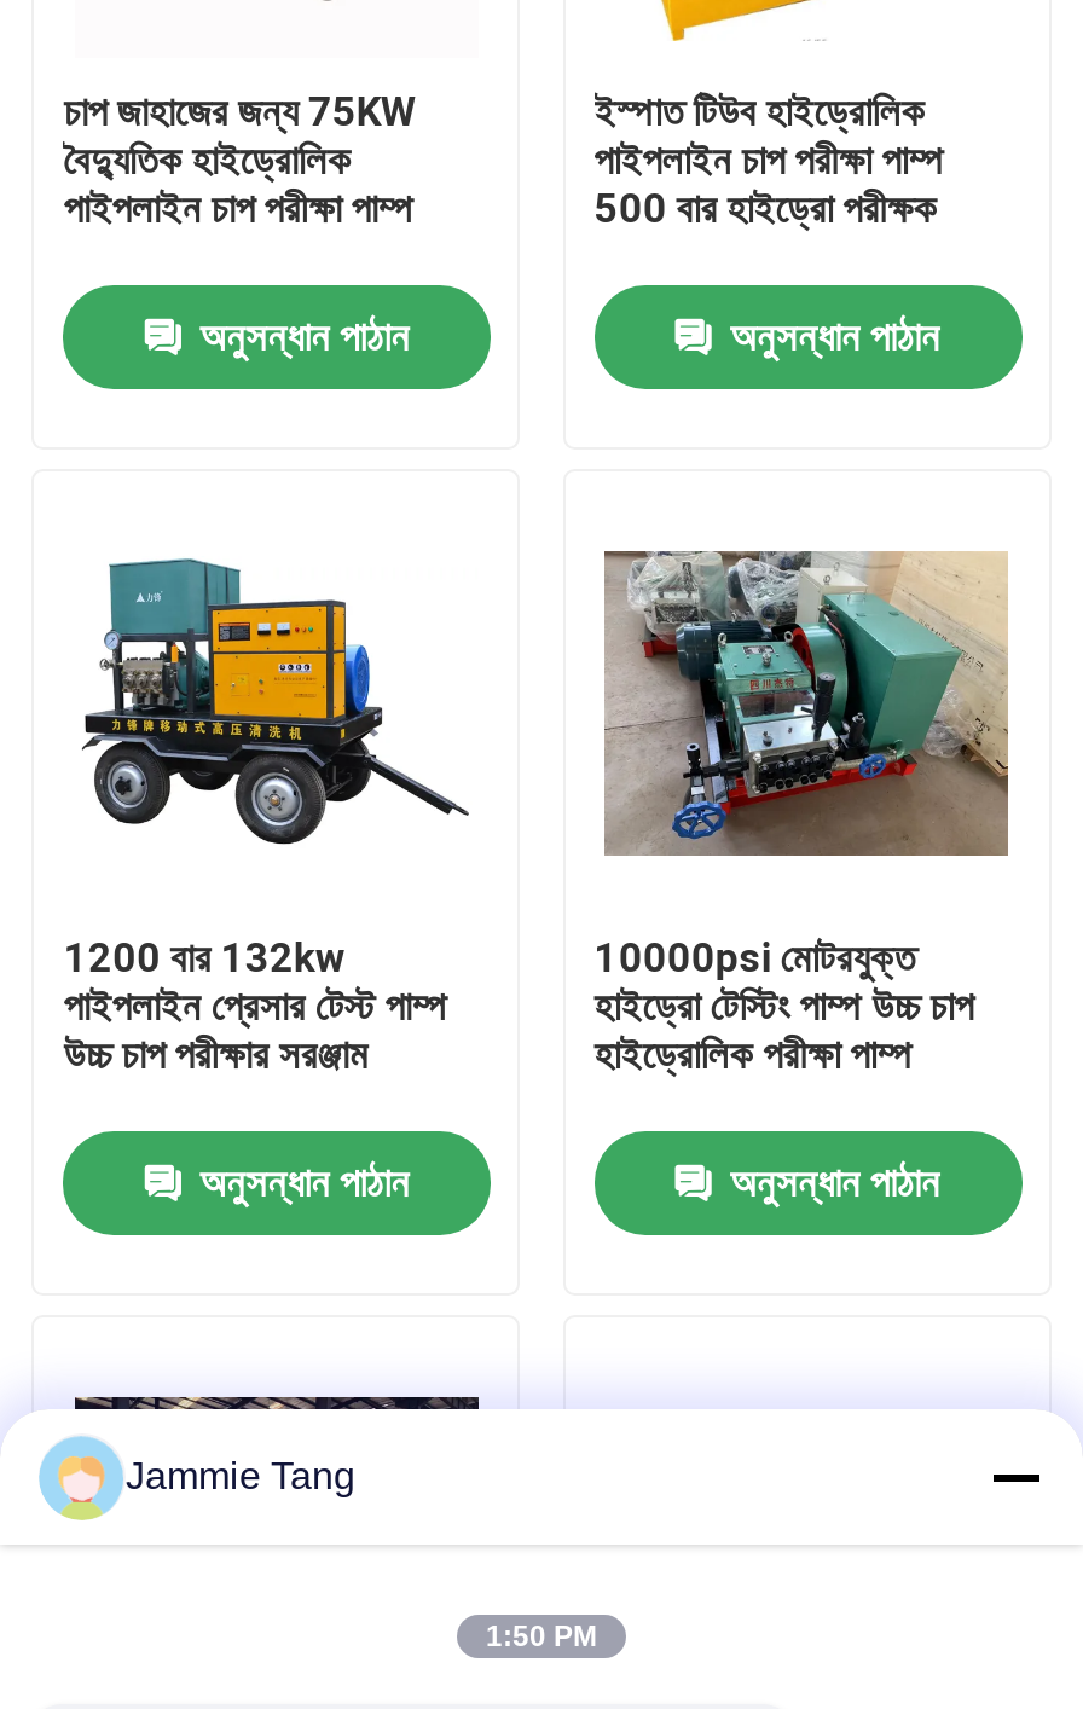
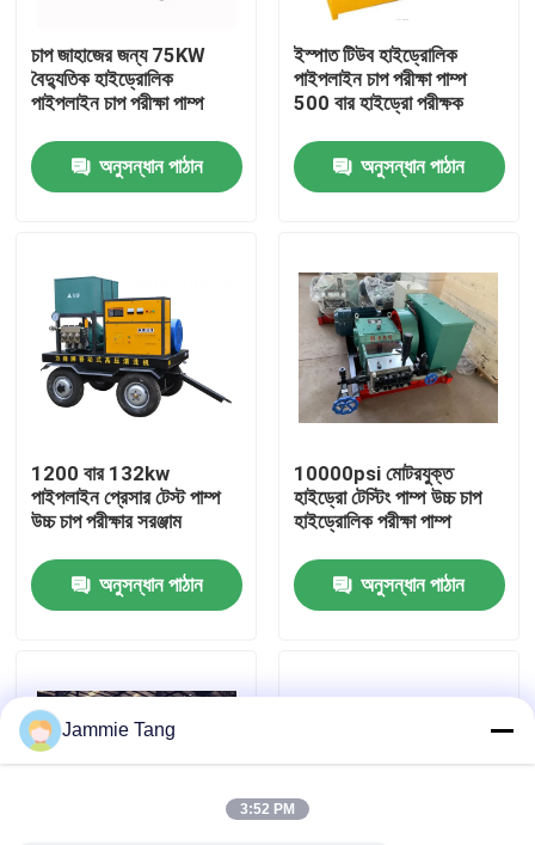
[486,1620,597,1653] 1:50 PM -> [240,801,295,818] 3:52 PM

